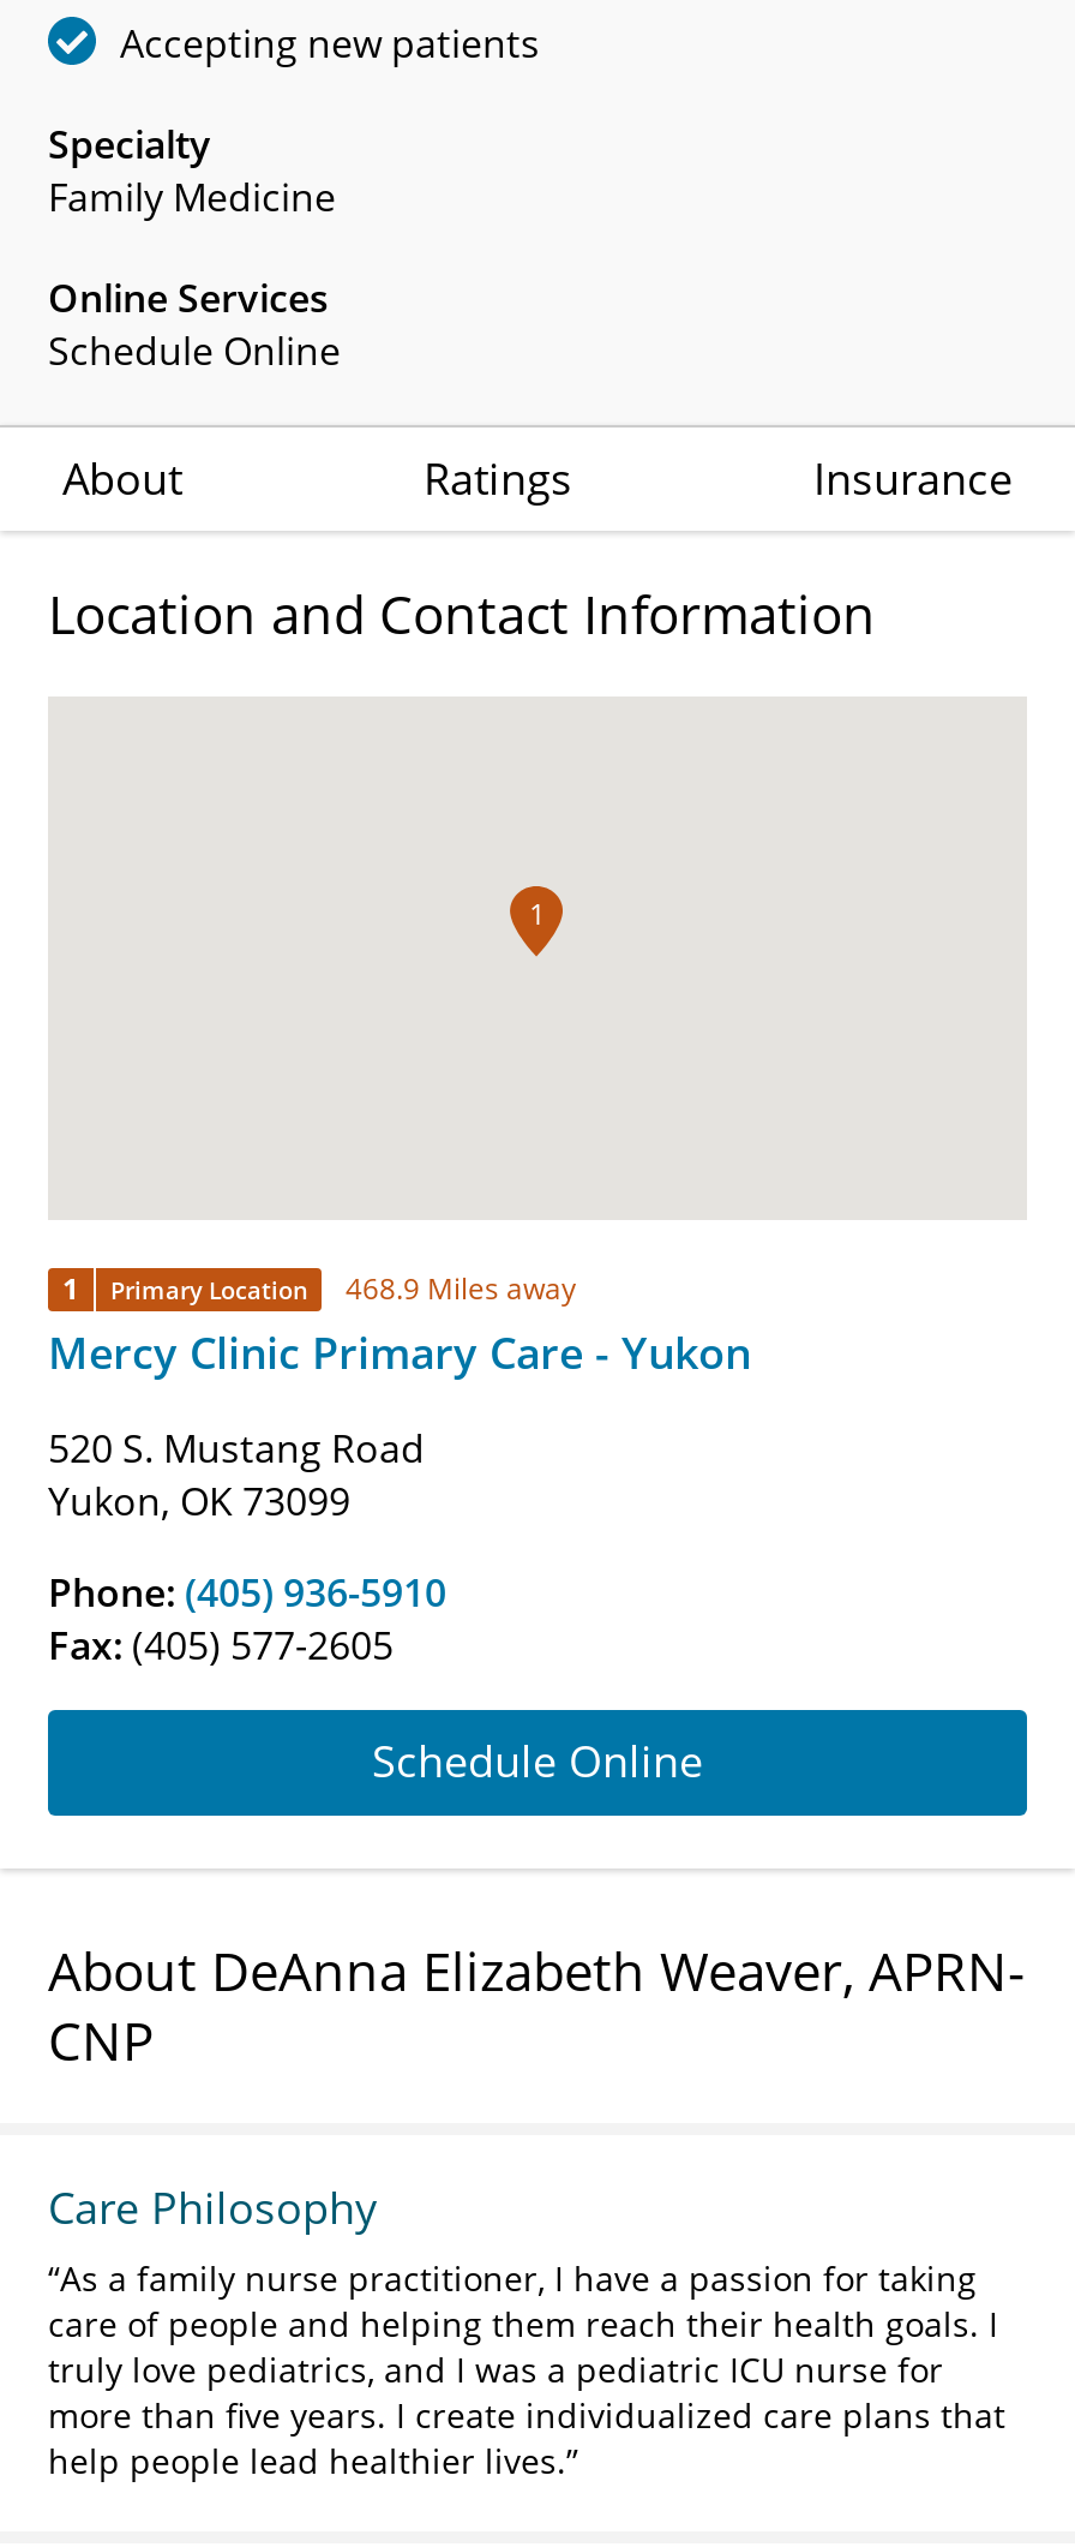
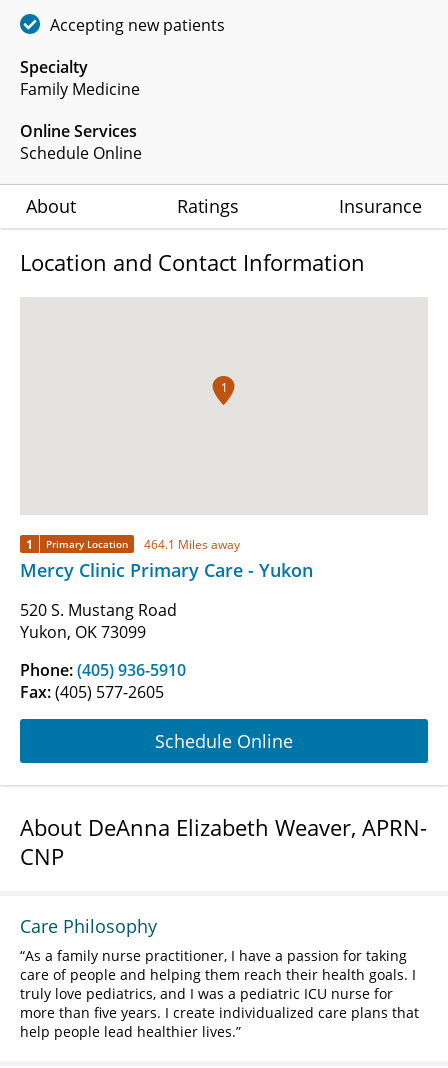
[62,1269,576,1309] 1 Primary Location 468.9 Miles away -> [26,536,240,553] 1 Primary Location 464.1 Miles away

